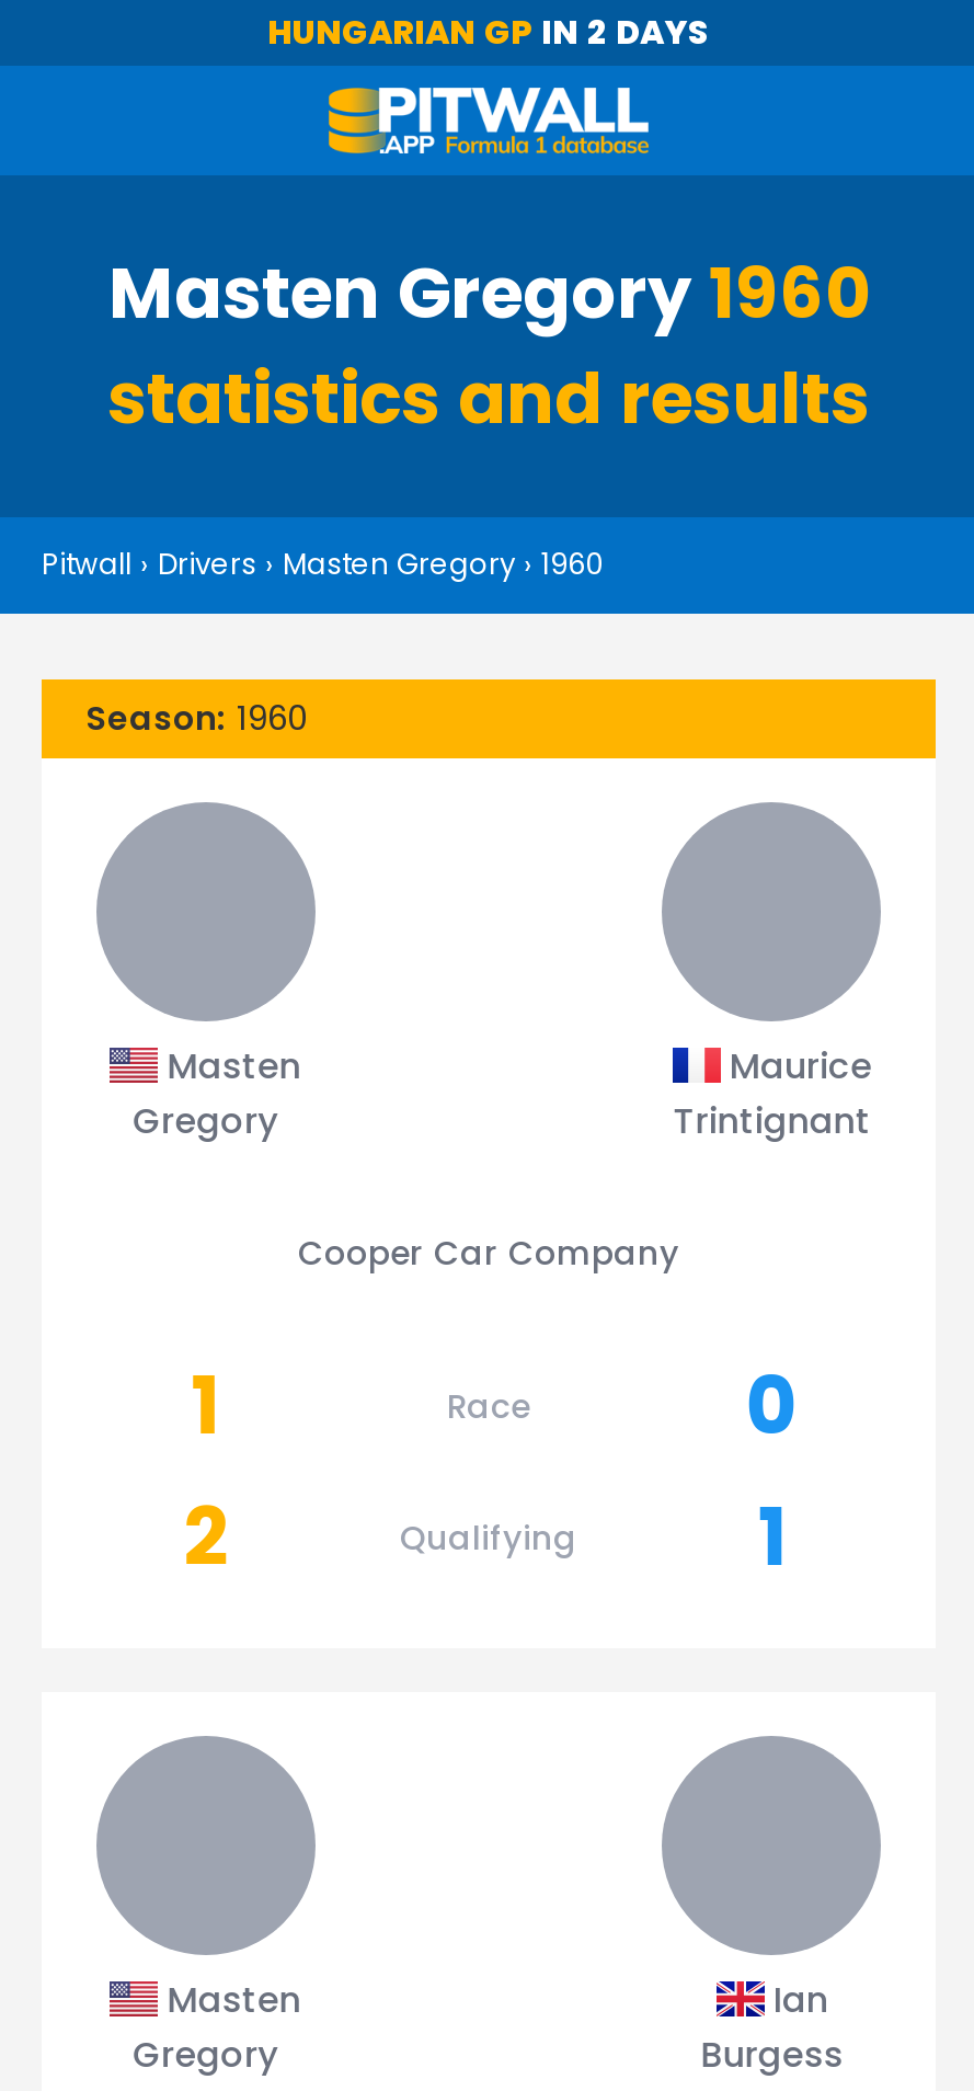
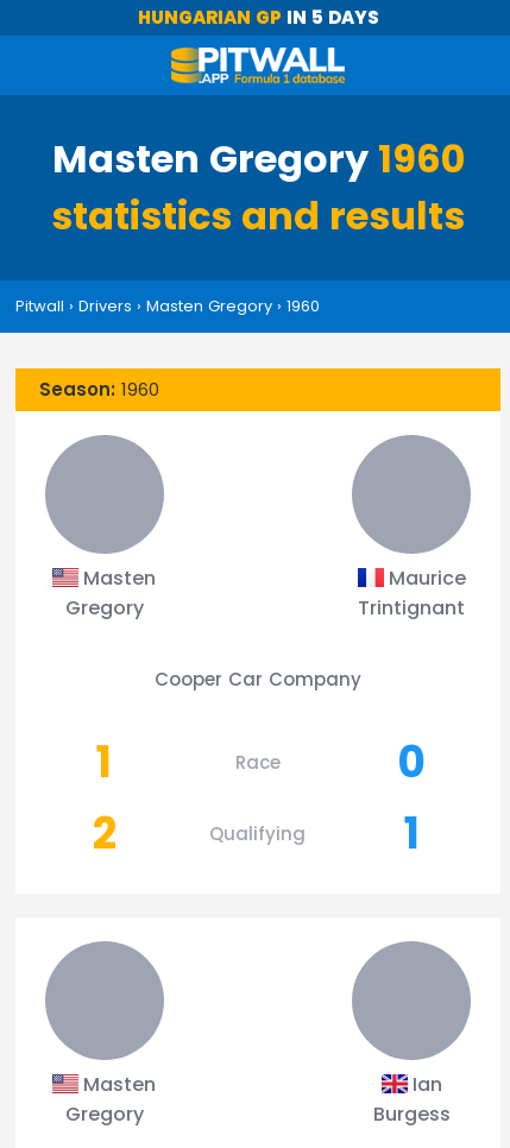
[267,9,710,55] HUNGARIAN GP IN 2 DAYS -> [137,5,379,30] HUNGARIAN GP IN 5 DAYS

